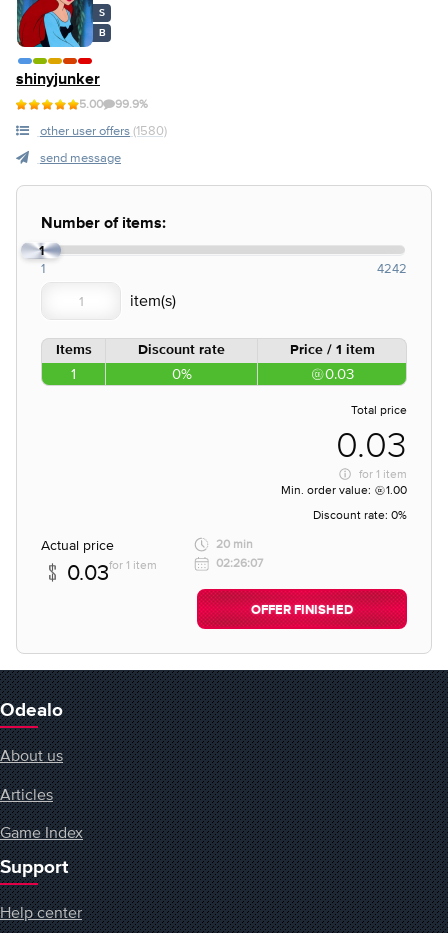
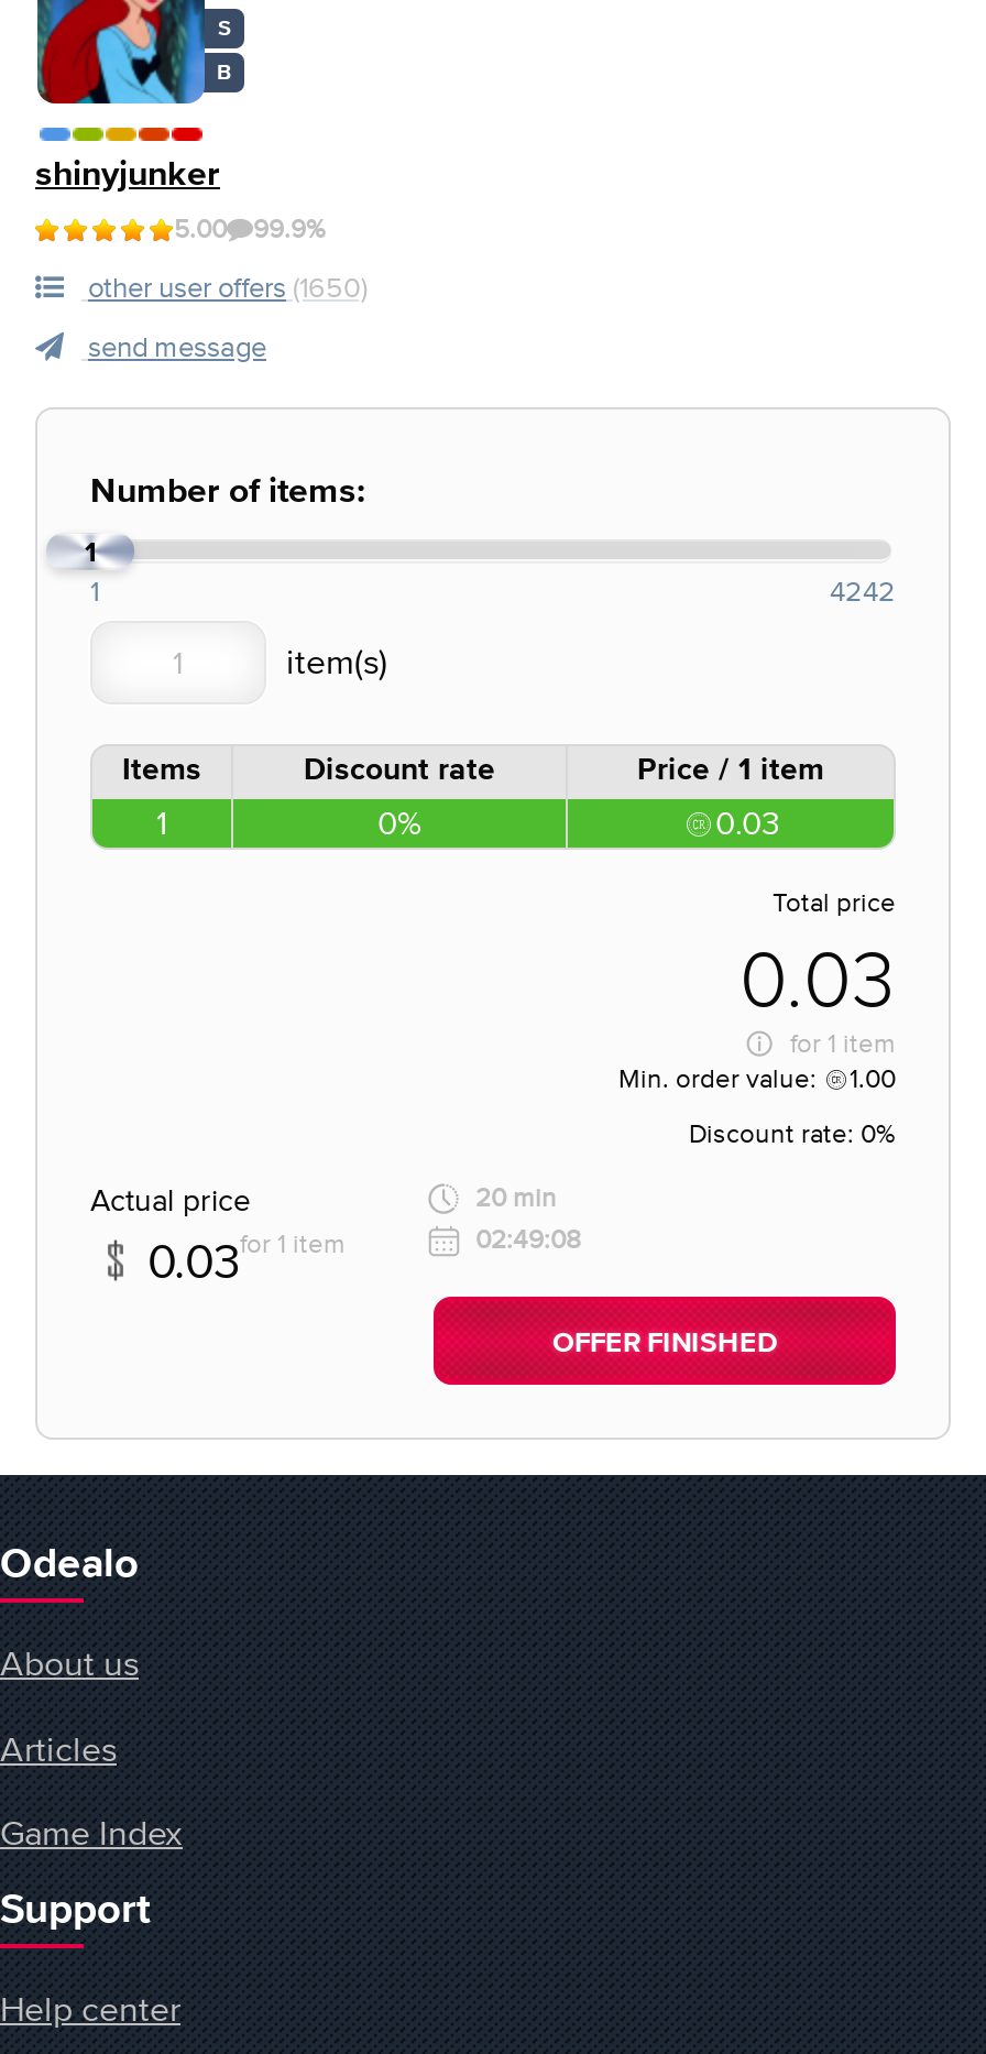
[40,123,167,138] other user offers (1580) -> [88,271,368,304] other user offers (1650)
[216,556,263,570] 02:26:07 -> [475,1224,581,1255] 02:49:08

